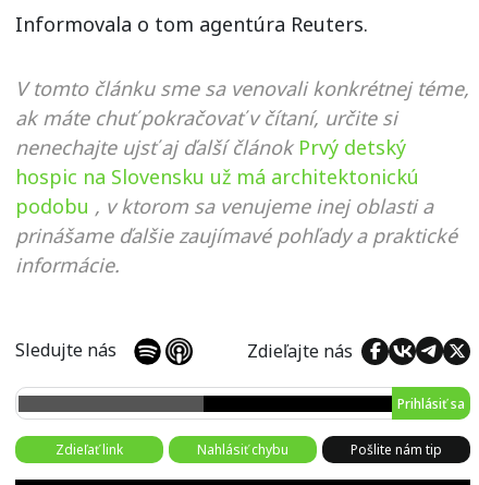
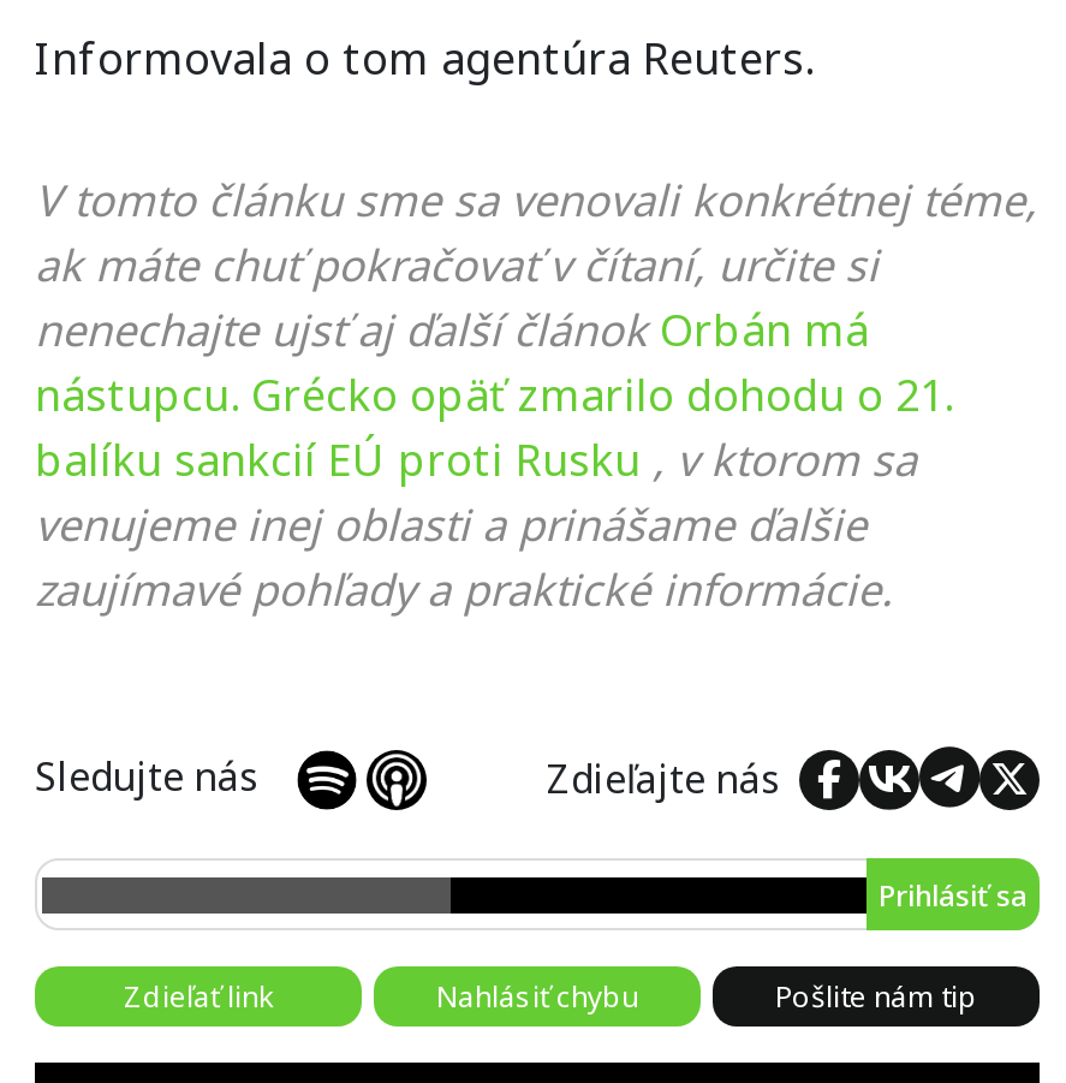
[15,134,457,278] nenechajte ujsť aj ďalší článok Prvý detský | hospic na Slovensku už má architektonickú | podobu , v ktorom sa venujeme inej oblasti a | prinášame ďalšie zaujímavé pohľady a praktické | informácie. -> [35,300,953,618] nenechajte ujsť aj ďalší článok Orbán má | nástupcu. Grécko opäť zmarilo dohodu o 21. | balíku sankcií EÚ proti Rusku , v ktorom sa | venujeme inej oblasti a prinášame ďalšie | zaujímavé pohľady a praktické informácie.

